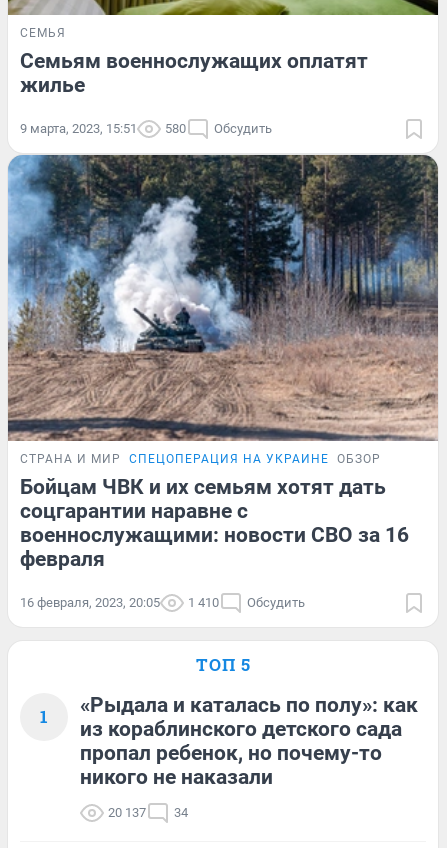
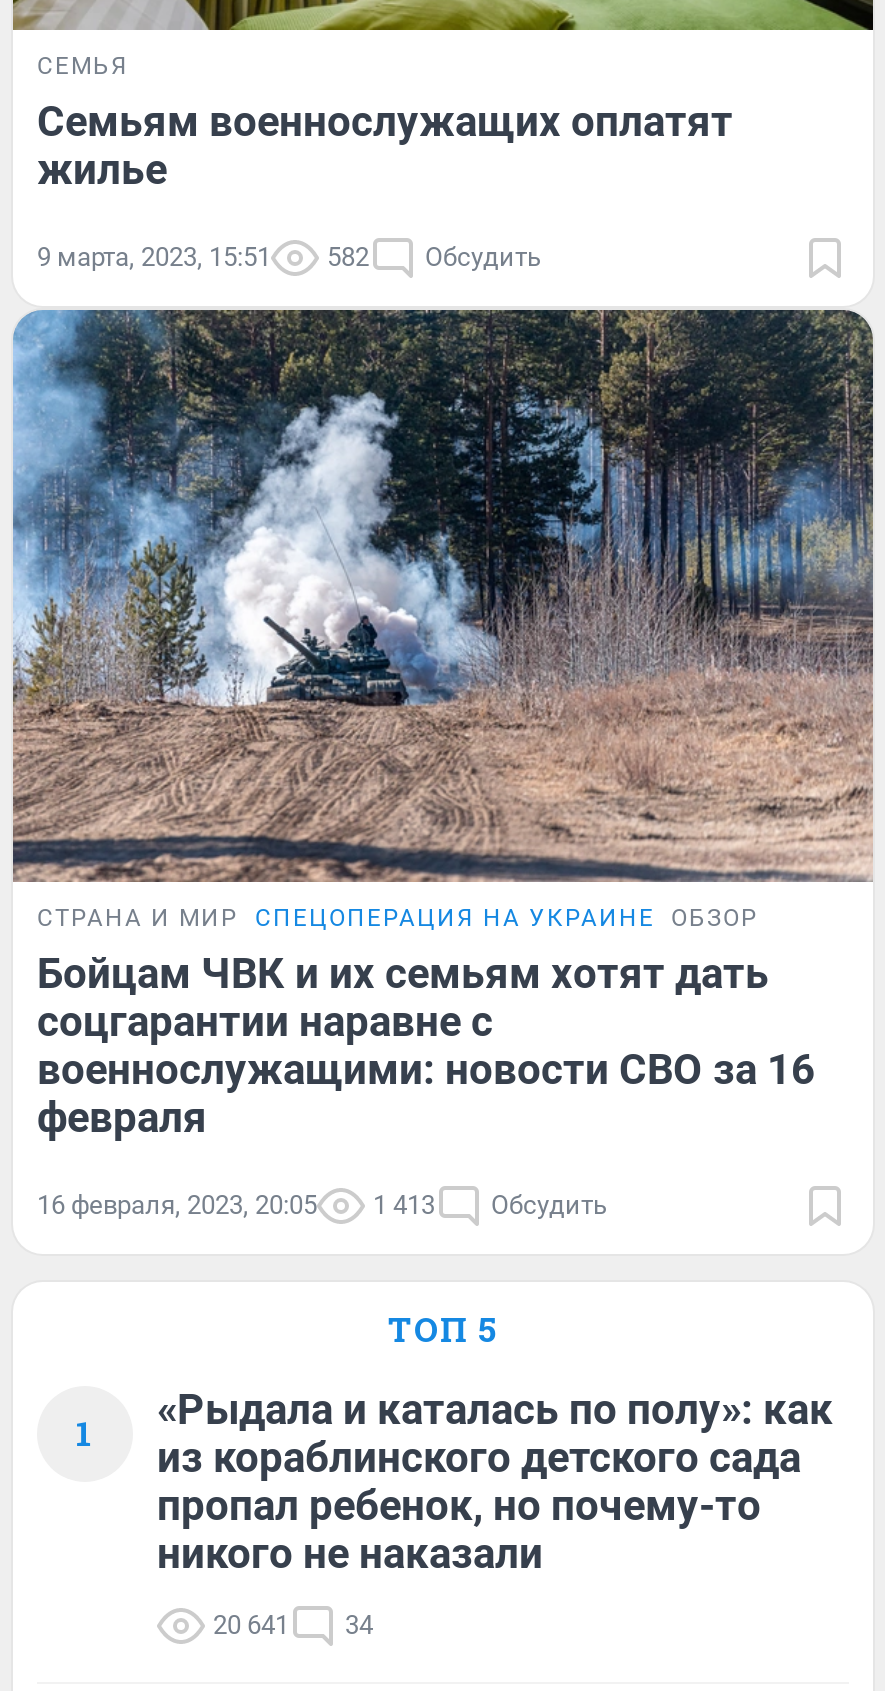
[20,121,272,136] 9 марта, 2023, 15:51 580 Обсудить -> [37,241,541,271] 9 марта, 2023, 15:51 582 Обсудить
[20,595,305,610] 16 февраля, 2023, 20:05 1 410 Обсудить -> [37,1191,607,1221] 16 февраля, 2023, 20:05 1 413 Обсудить
[108,805,188,820] 20 137 34 -> [213,1611,373,1641] 20 641 34

